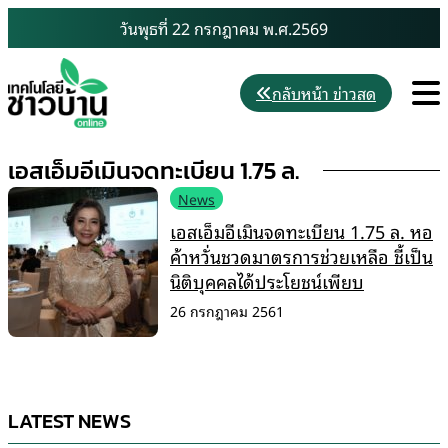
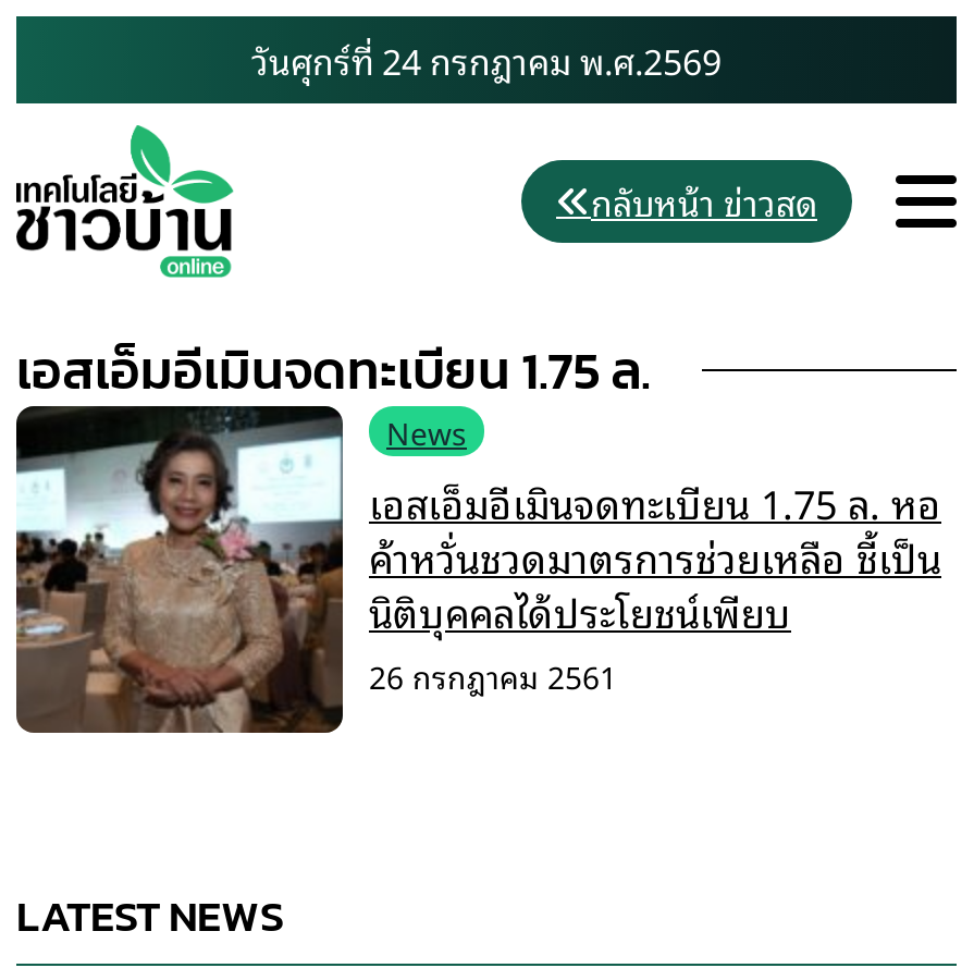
[120,15,328,41] วันพุธที่ 22 กรกฎาคม พ.ศ.2569 -> [251,32,722,88] วันศุกร์ที่ 24 กรกฎาคม พ.ศ.2569

